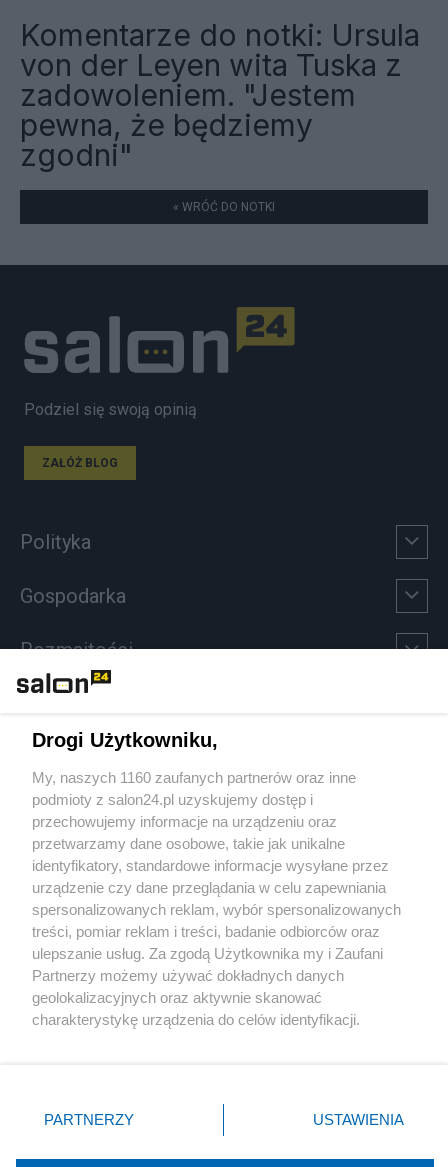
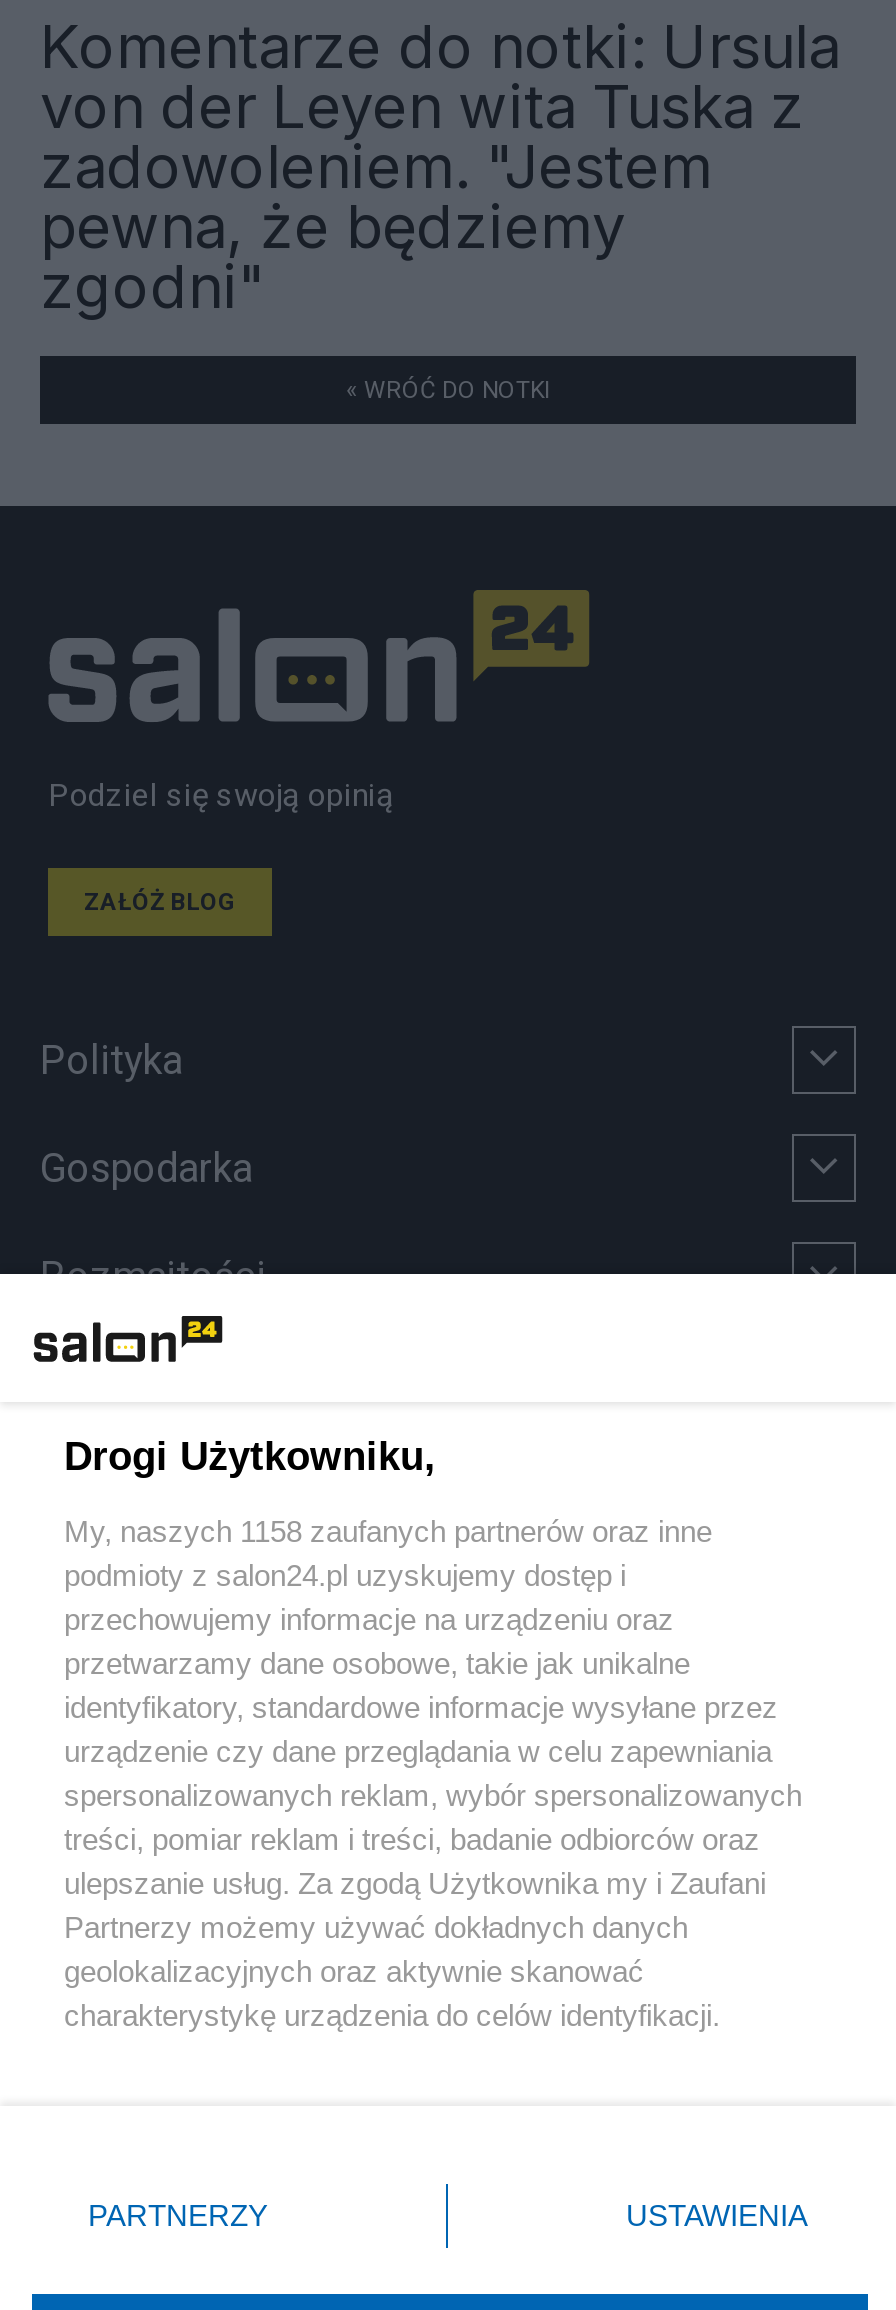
[32,769,356,786] My, naszych 1160 zaufanych partnerów oraz inne -> [64,1514,712,1548] My, naszych 1158 zaufanych partnerów oraz inne

